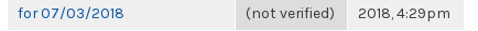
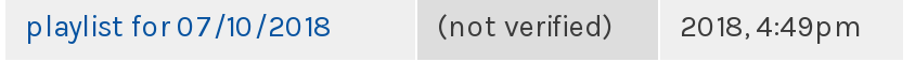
[18,4,124,21] for 07/03/2018 -> [25,9,333,43] playlist for 07/10/2018
[246,4,450,21] (not verified) 2018, 4:29pm -> [437,9,862,43] (not verified) 2018, 4:49pm

